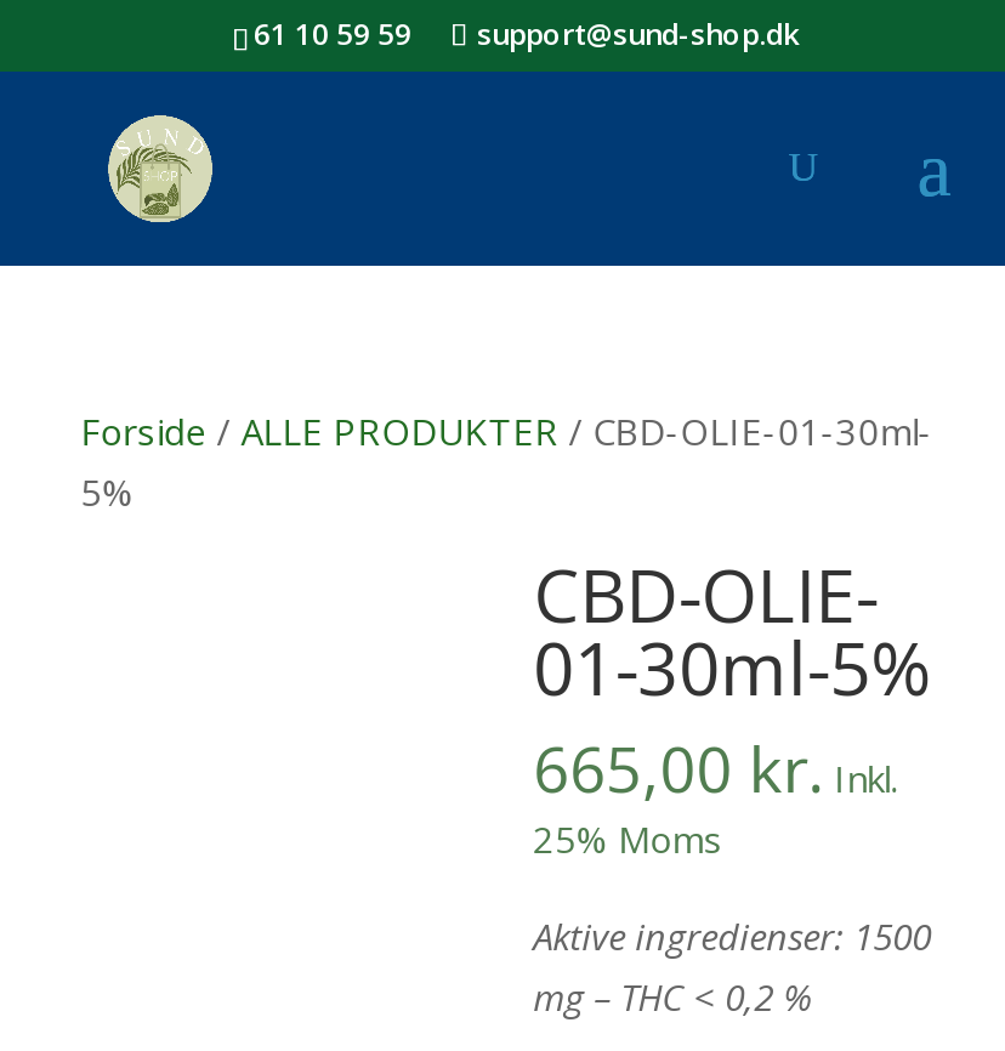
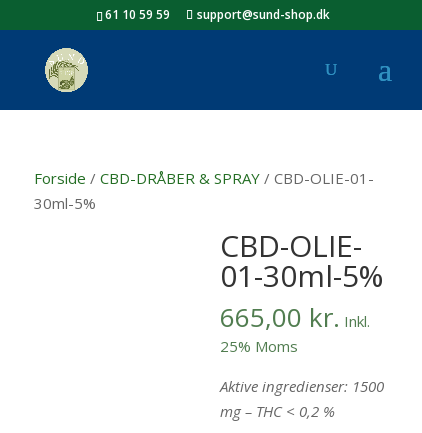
[81,407,933,516] Forside / ALLE PRODUKTER / CBD-OLIE-01-30ml- | 5% -> [34,168,374,213] Forside / CBD-DRÅBER & SPRAY / CBD-OLIE-01- | 30ml-5%

